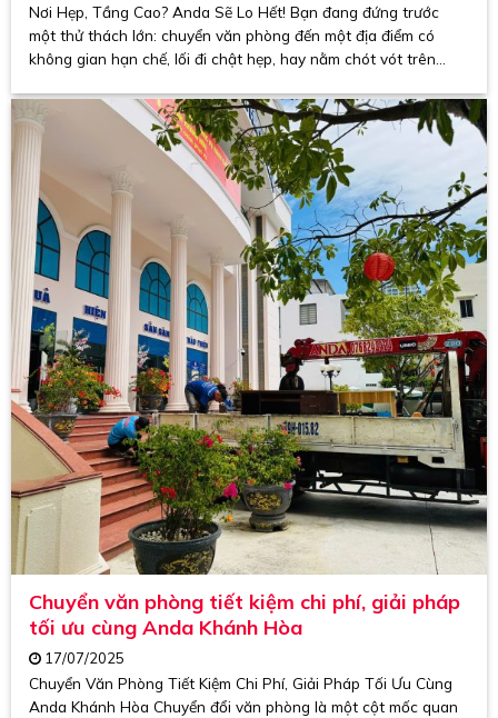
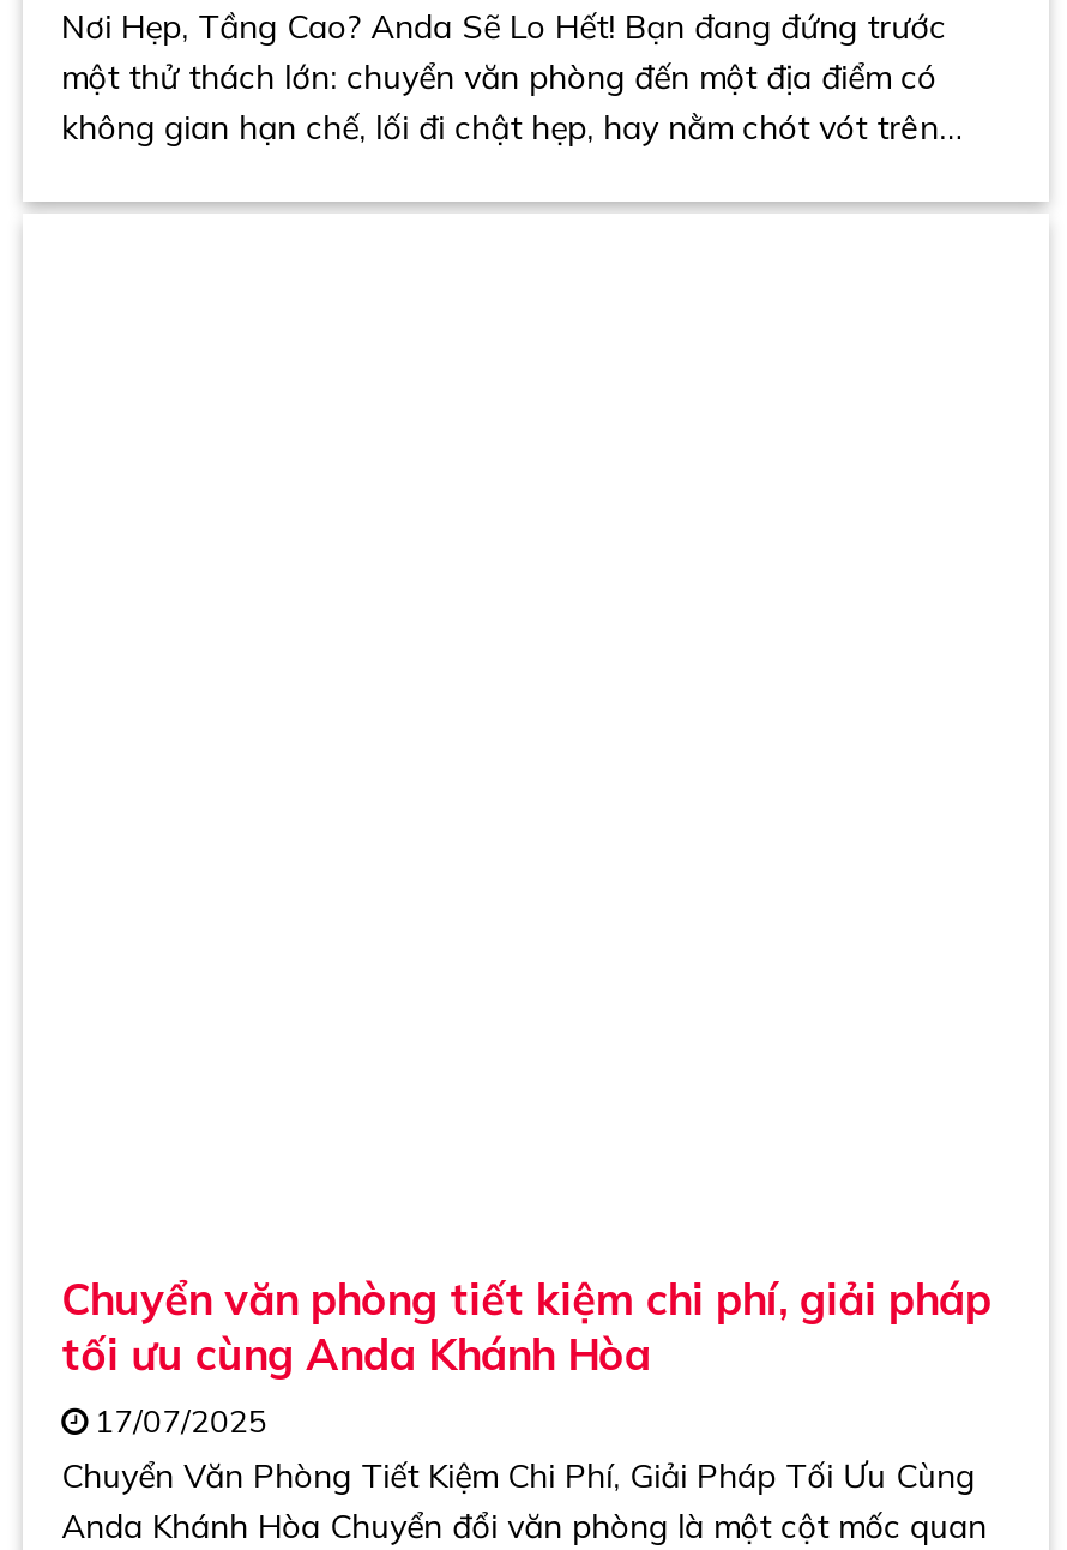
[10,98,488,576] [image] -> none

